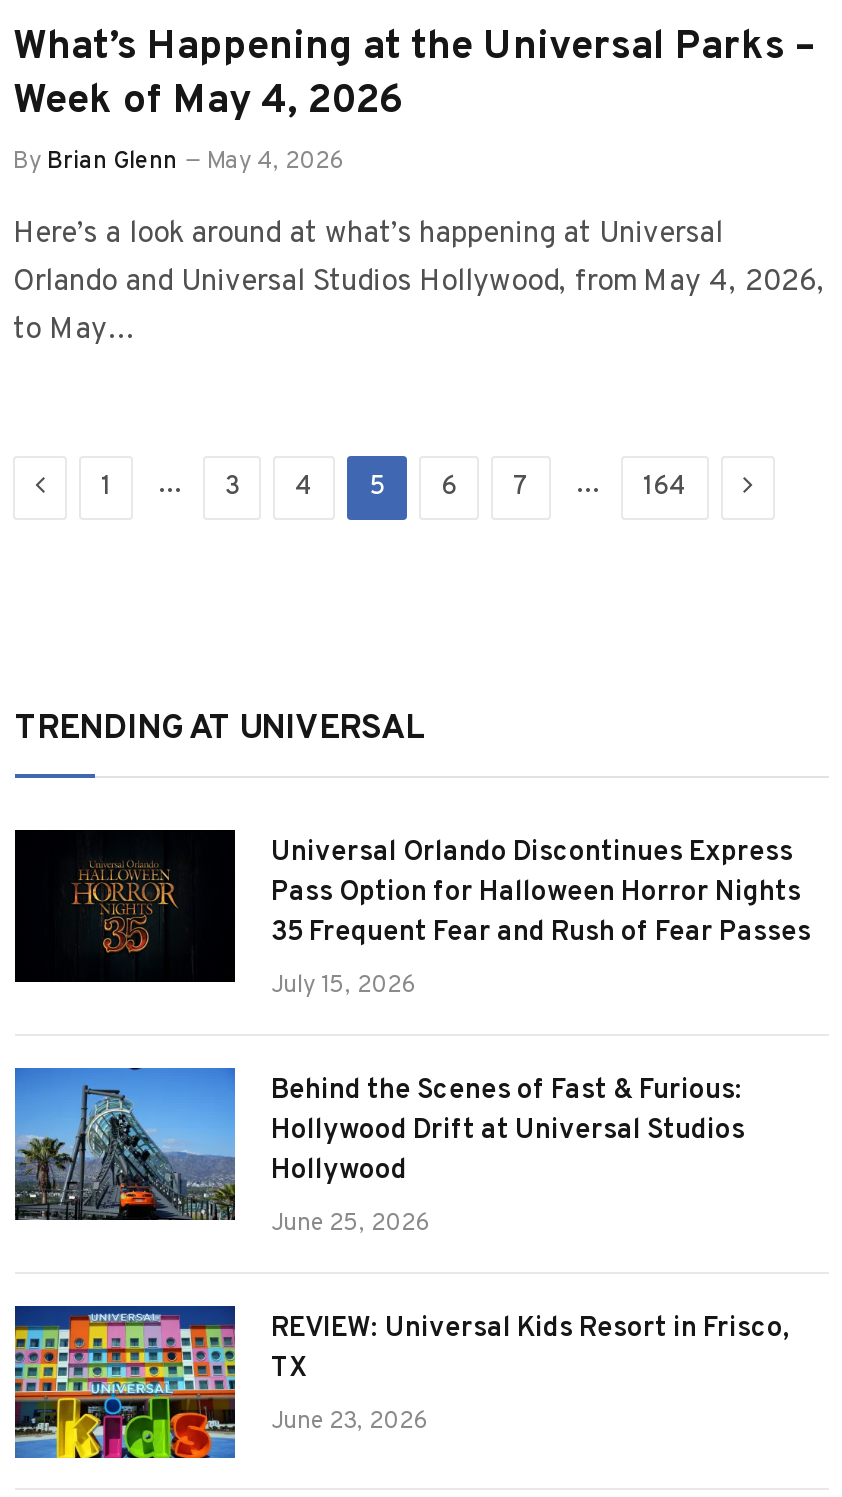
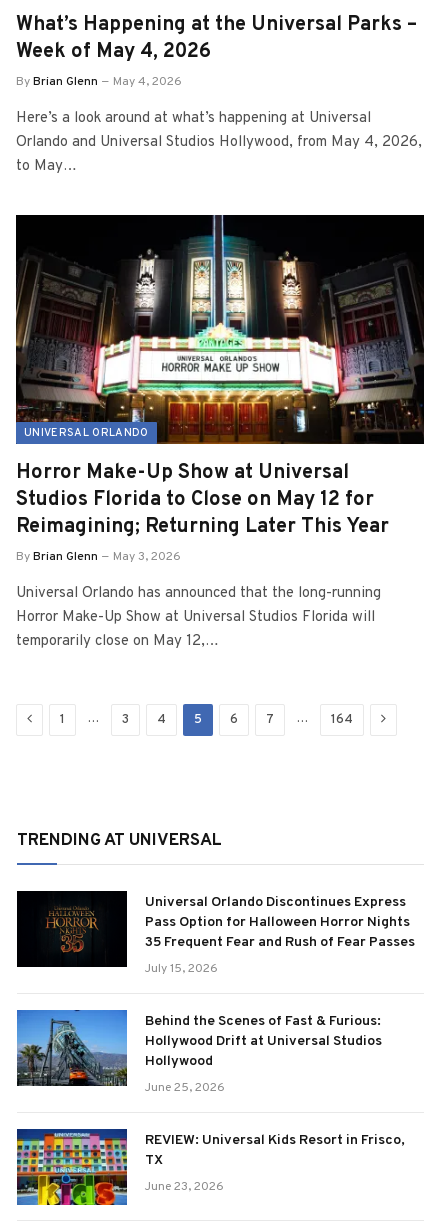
none -> [15,214,425,651] [image] | UNIVERSAL ORLANDO | Horror Make-Up Show at Universal | Studios Florida to Close on May 12 for | Reimagining; Returning Later This Year | By Brian Glenn | May 3, 2026 | Universal Orlando has announced that the long-running | Horror Make-Up Show at Universal Studios Florida will | temporarily close on May 12,…

